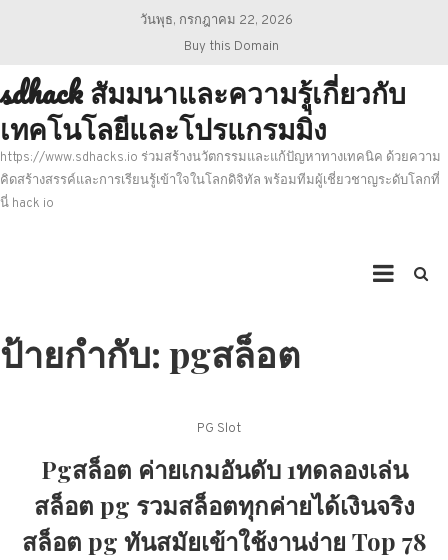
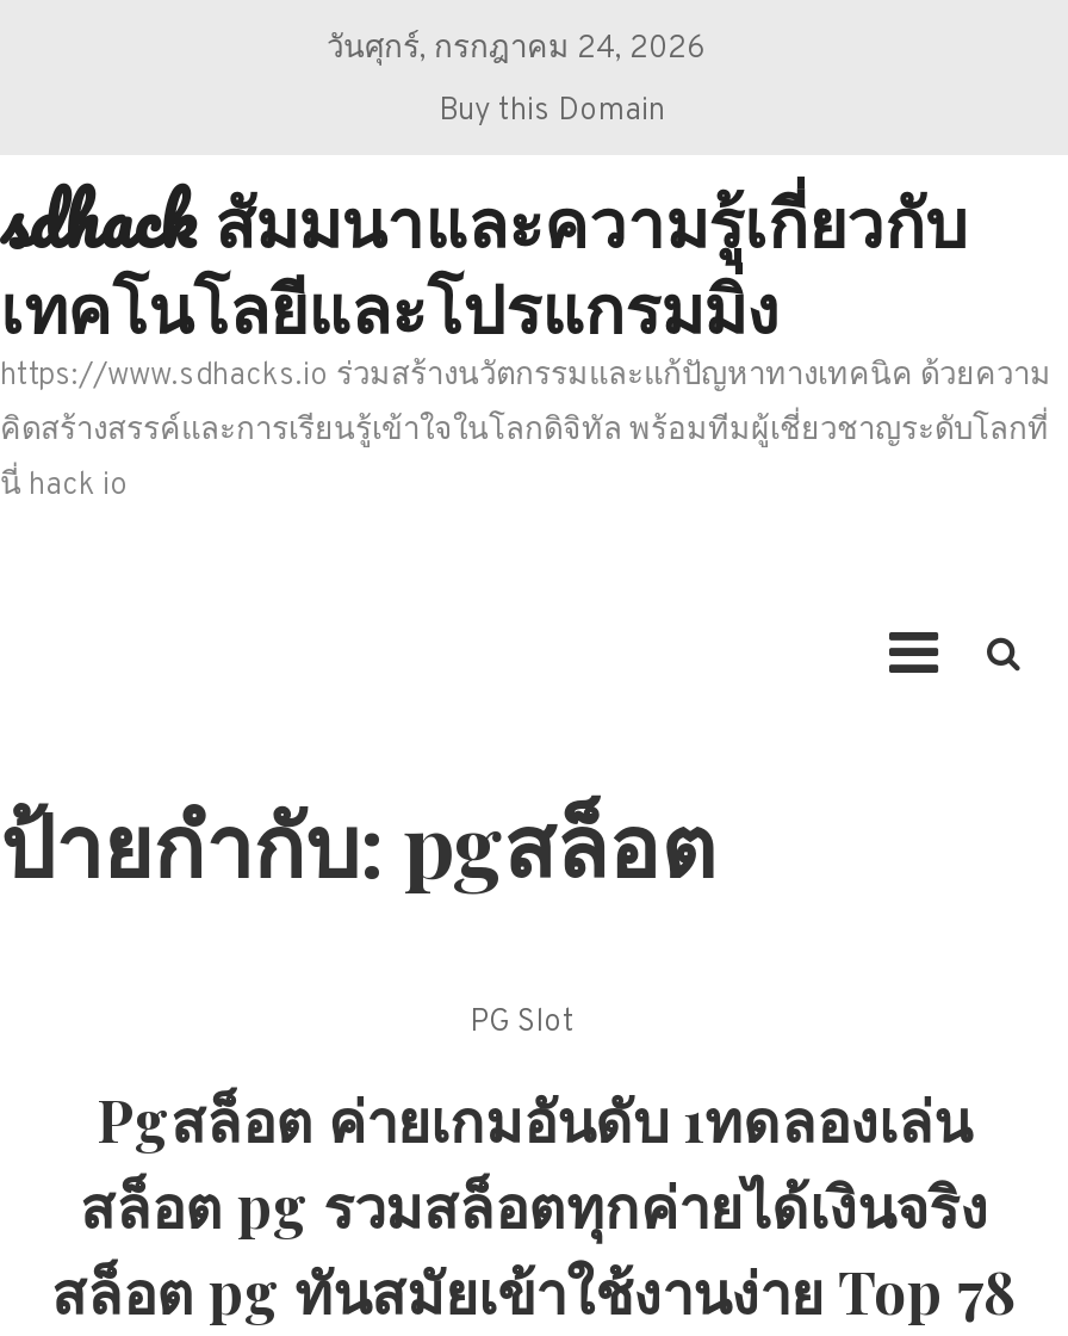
[140,13,293,29] วันพุธ, กรกฎาคม 22, 2026 -> [327,31,706,69] วันศุกร์, กรกฎาคม 24, 2026

